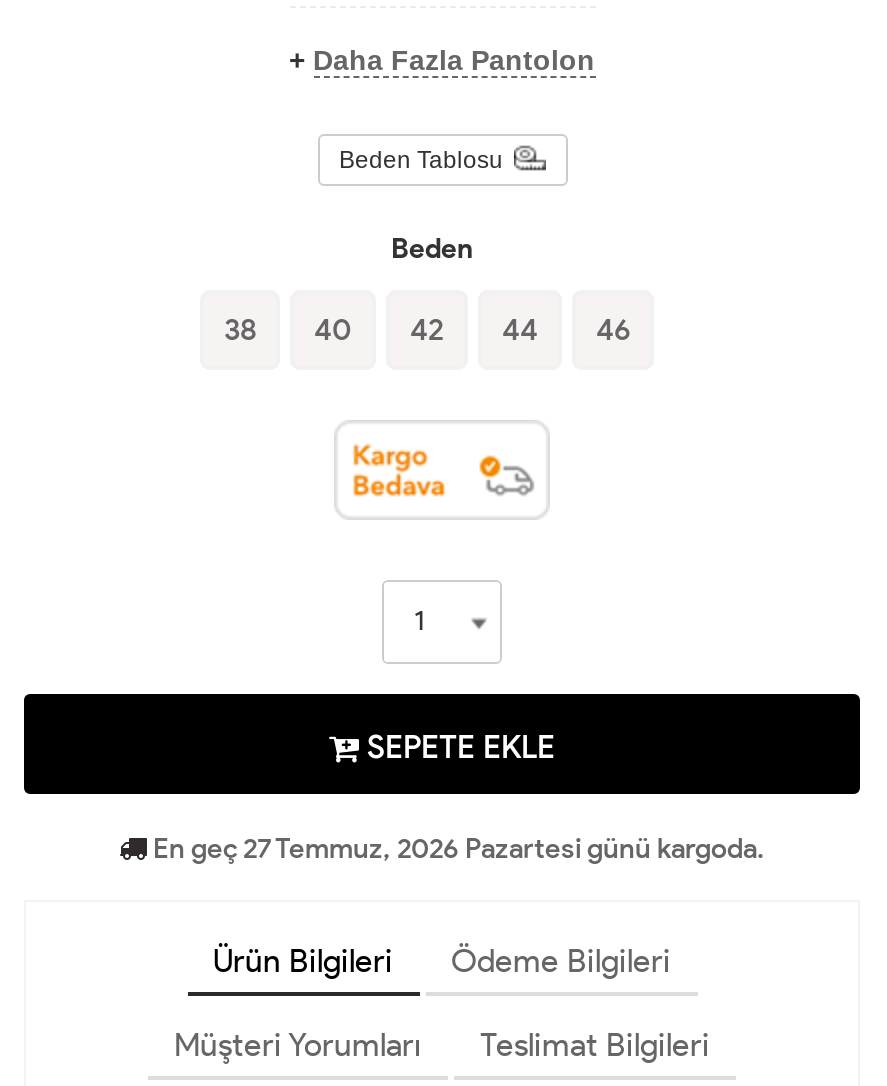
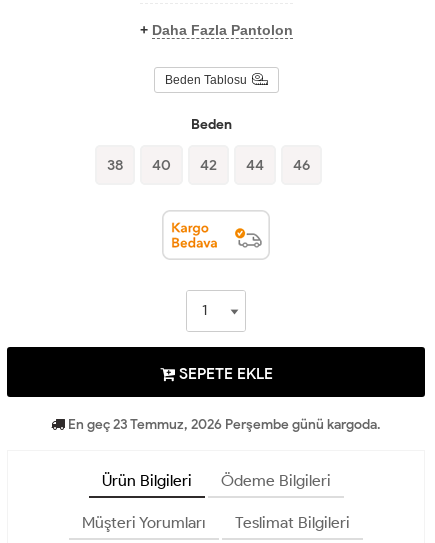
[147,833,765,867] En geç 27 Temmuz, 2026 Pazartesi günü kargoda. -> [65,416,381,433] En geç 23 Temmuz, 2026 Perşembe günü kargoda.

